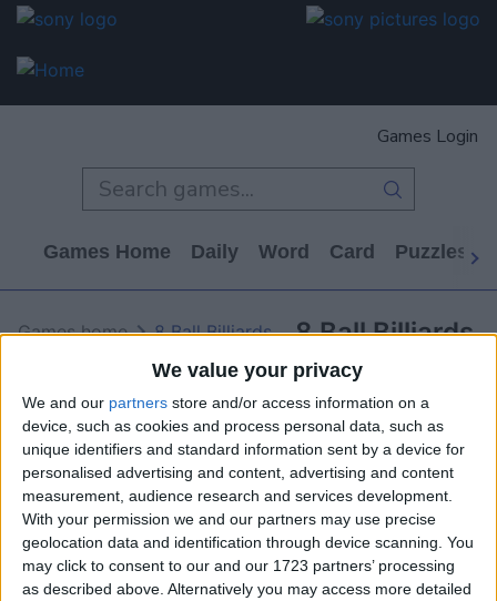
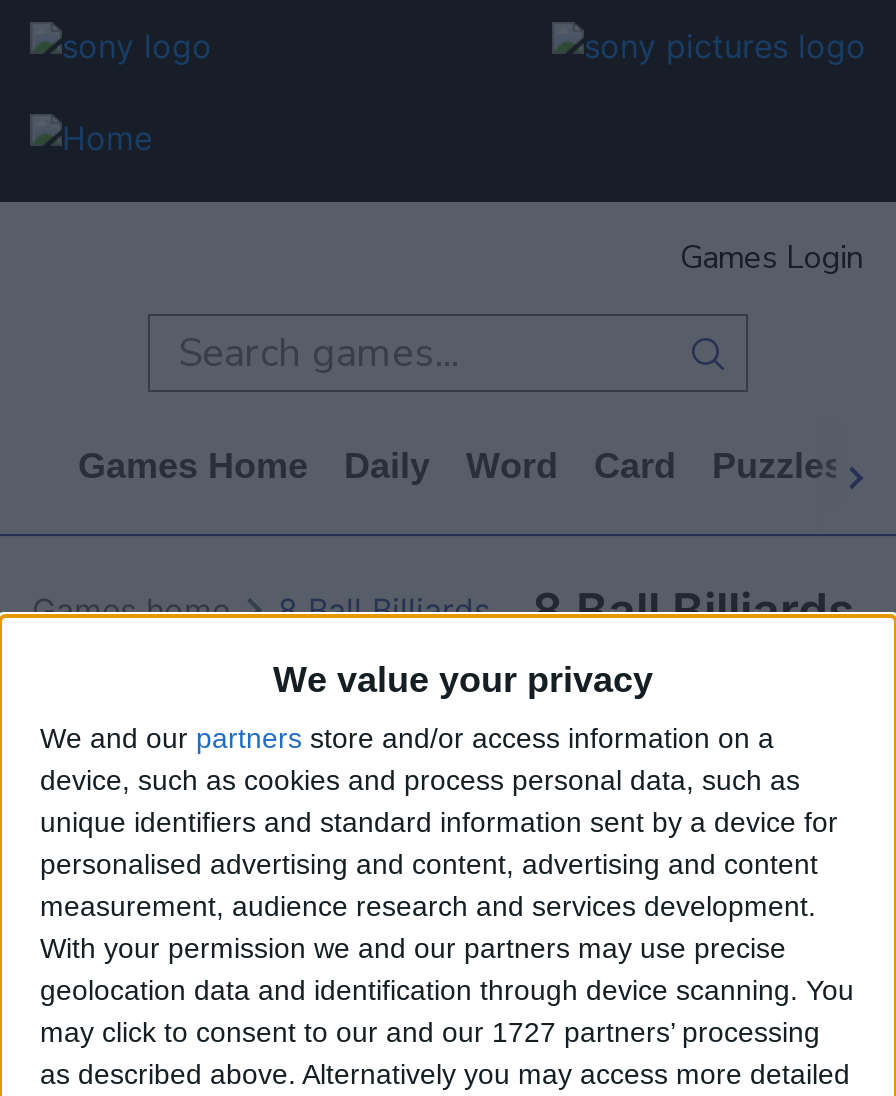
[22,556,455,574] may click to consent to our and our 1723 partners’ processing -> [40,1015,820,1047] may click to consent to our and our 1727 partners’ processing

